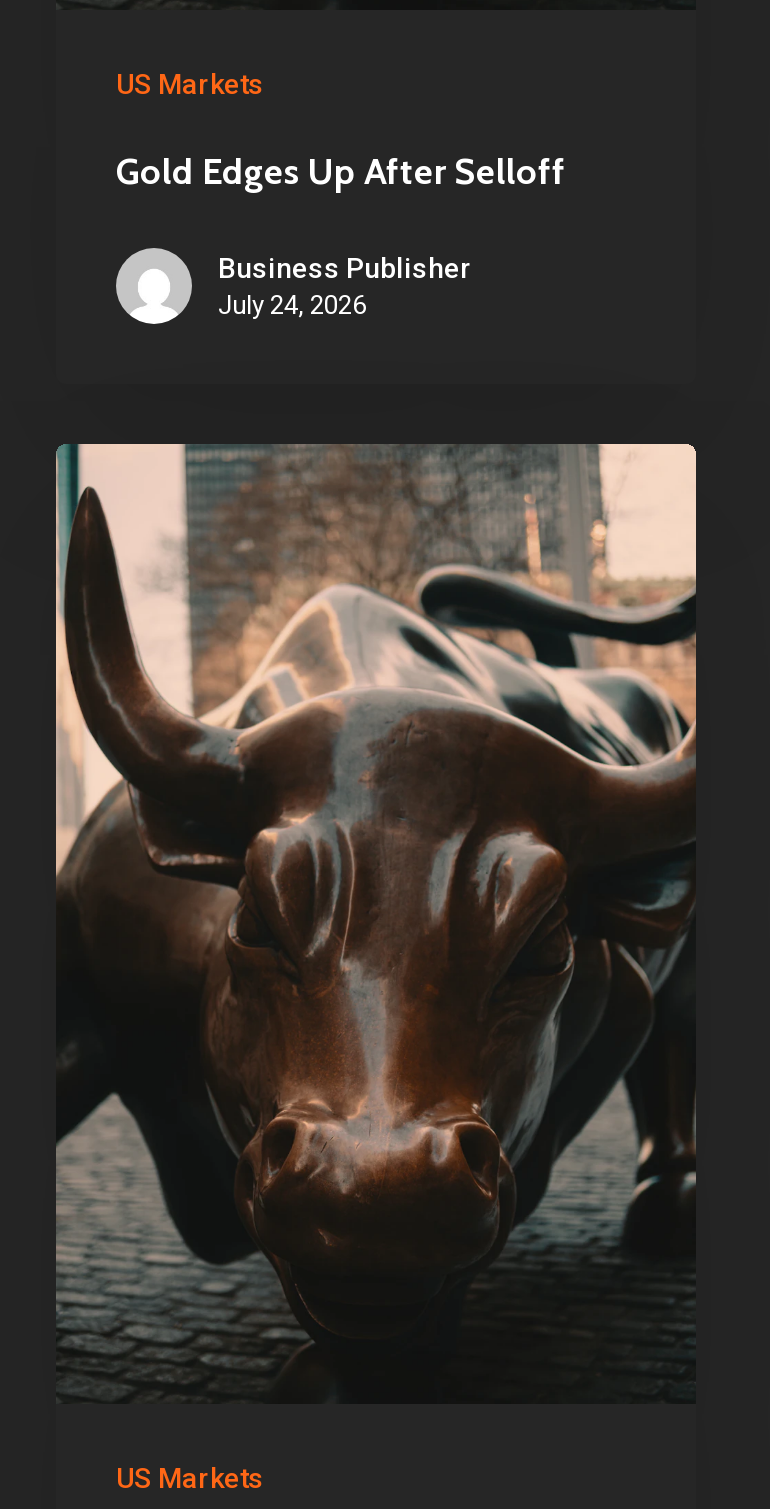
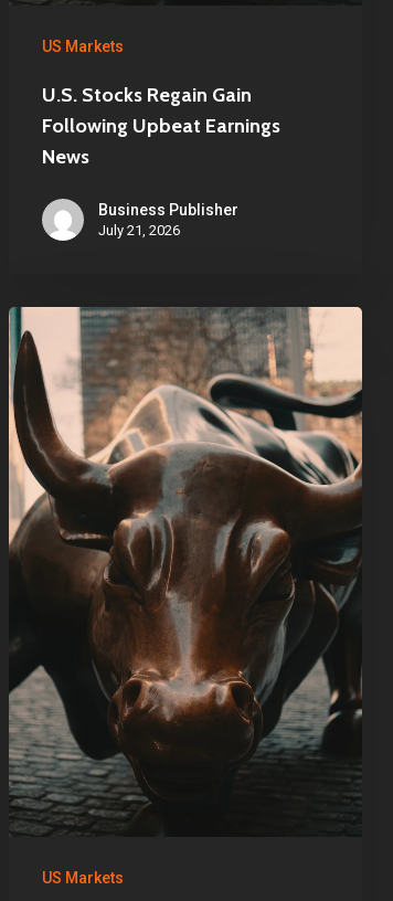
[116,150,566,194] Gold Edges Up After Selloff -> [42,83,280,169] U.S. Stocks Regain Gain | Following Upbeat Earnings | News
[218,290,366,320] July 24, 2026 -> [98,222,180,239] July 21, 2026

